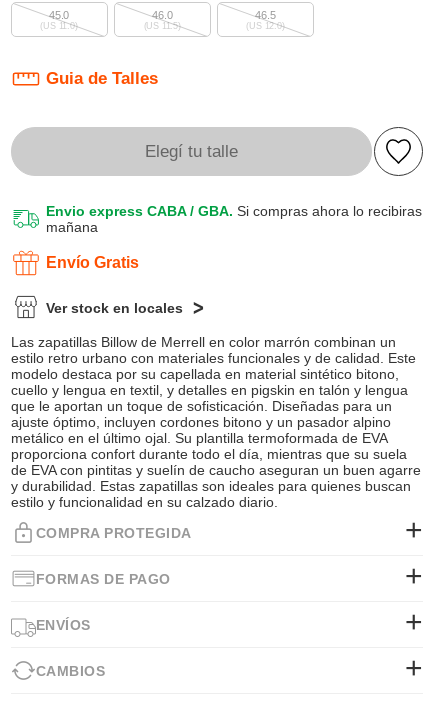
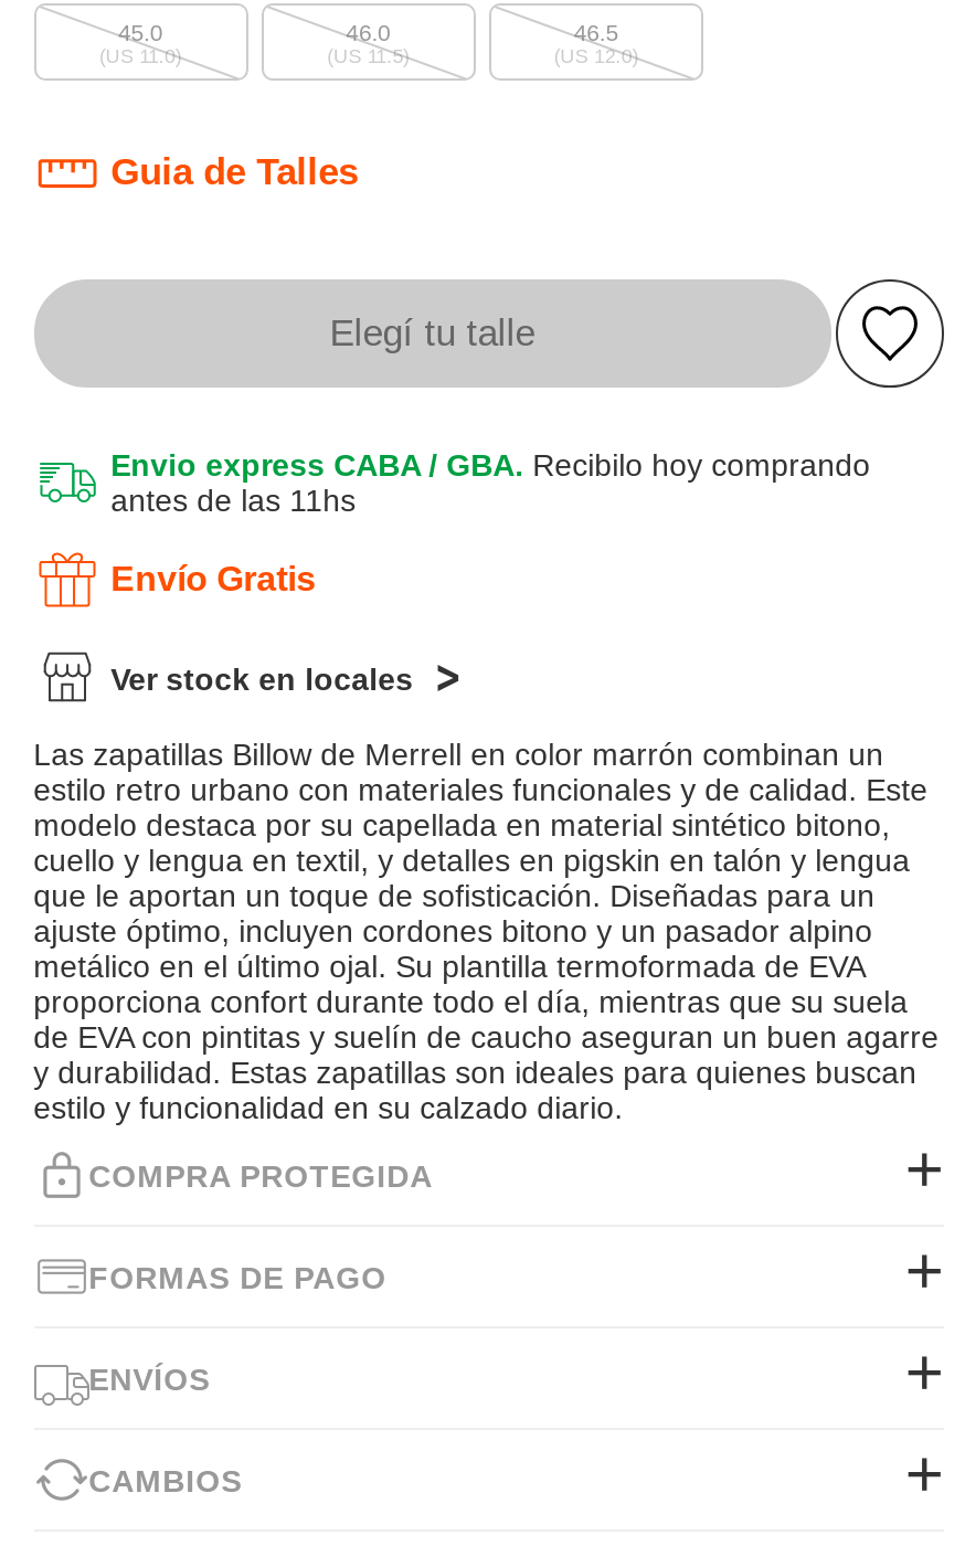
[46,203,422,235] Envio express CABA / GBA. Si compras ahora lo recibiras | mañana -> [111,447,870,518] Envio express CABA / GBA. Recibilo hoy comprando | antes de las 11hs

